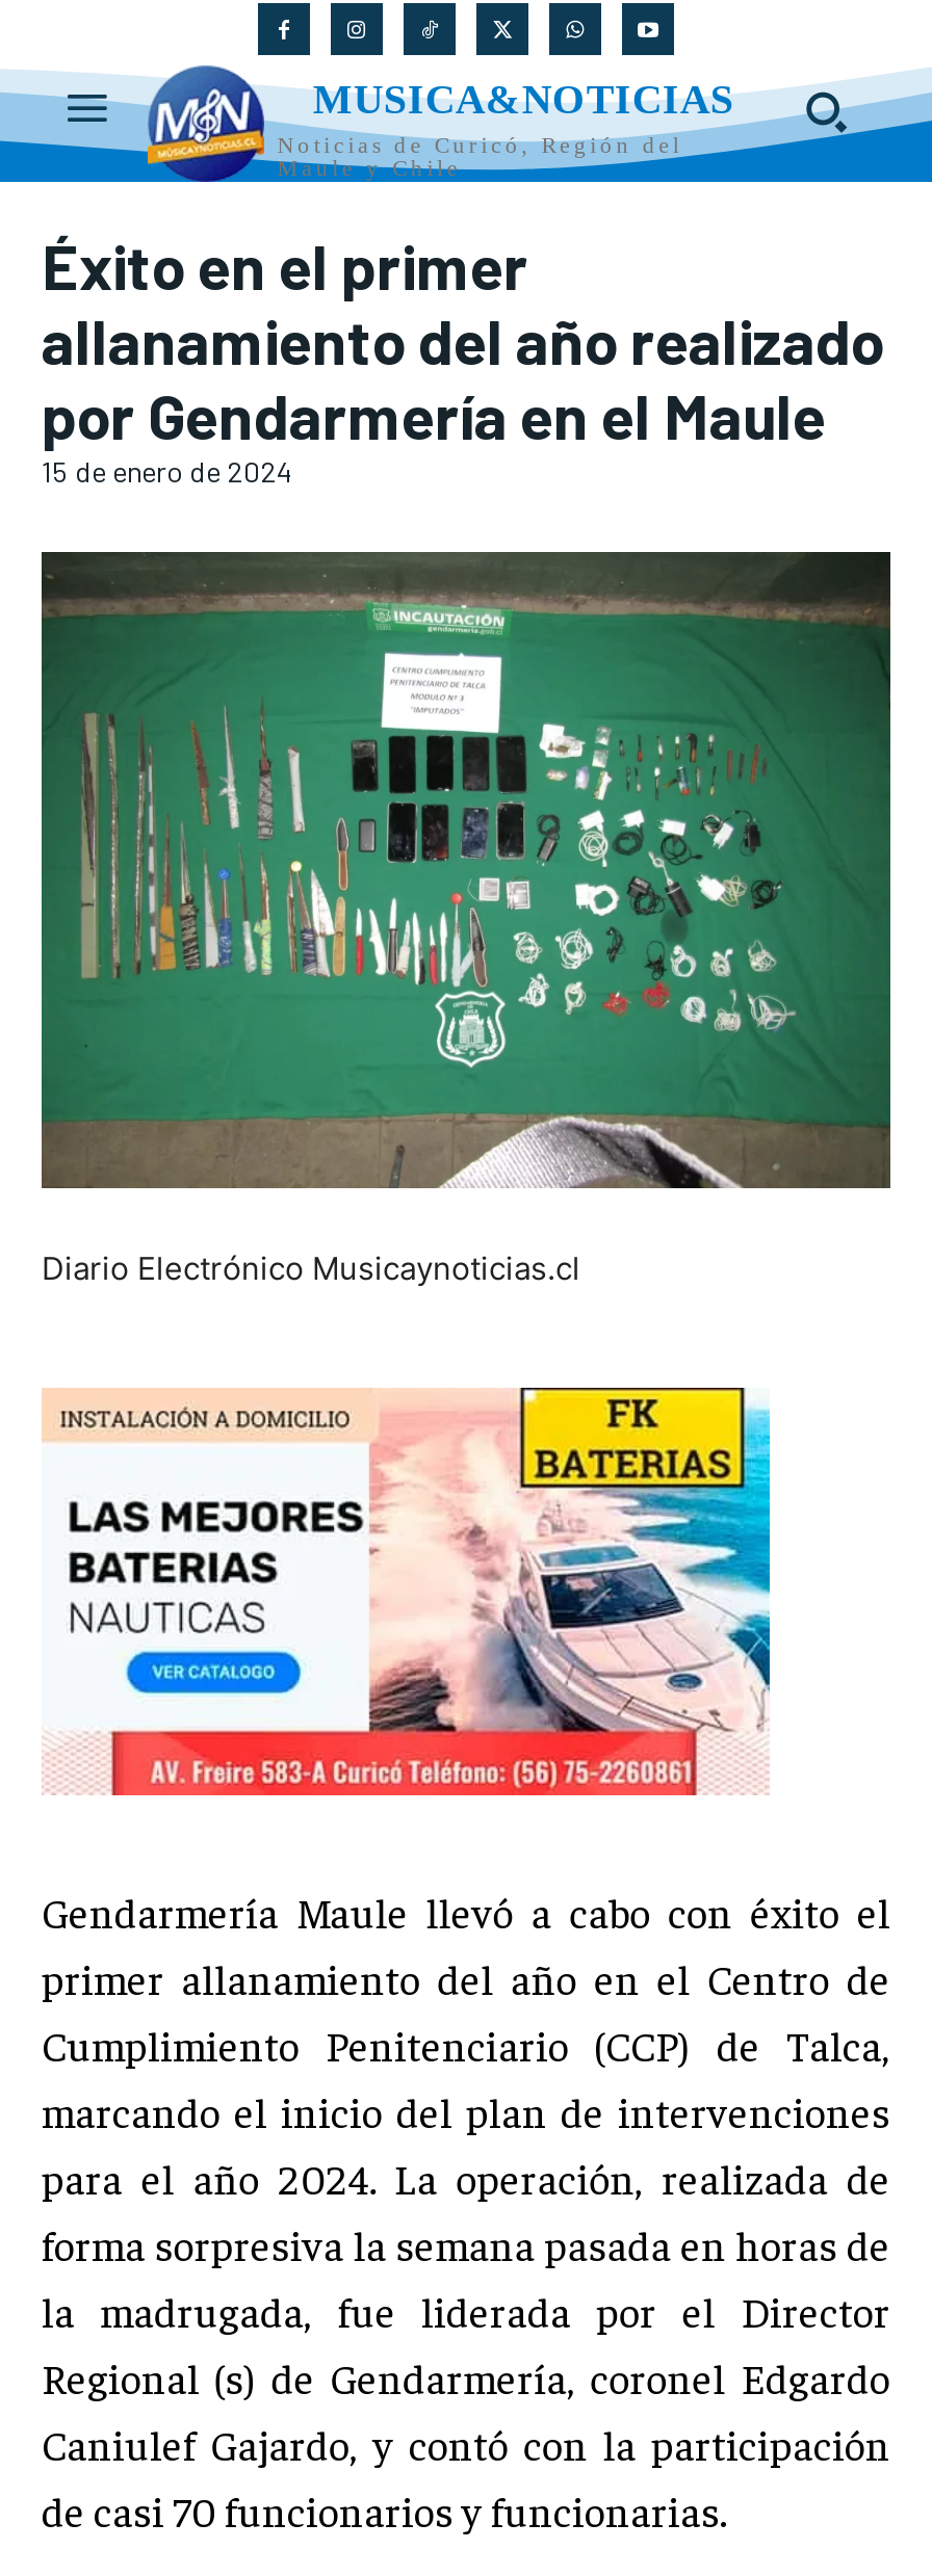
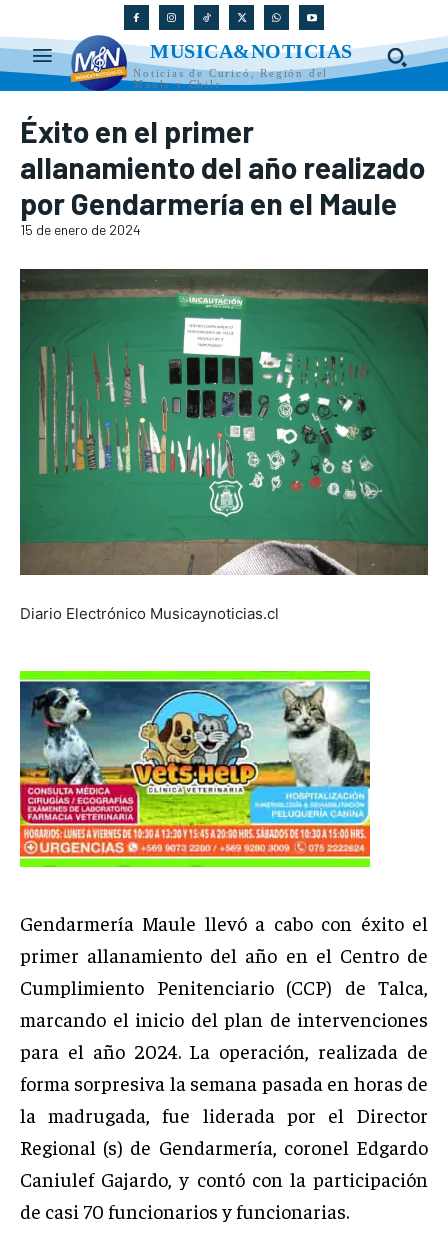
[42,1386,772,1797] [image] -> [19,670,371,868] [image]

